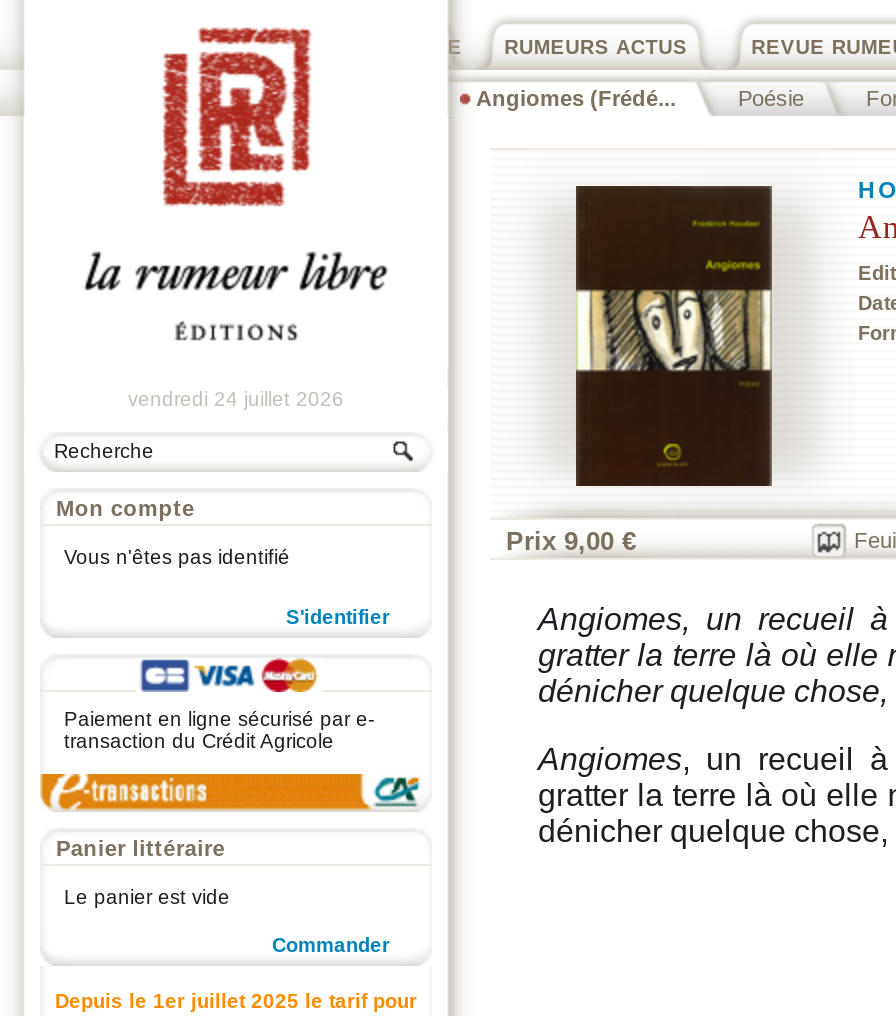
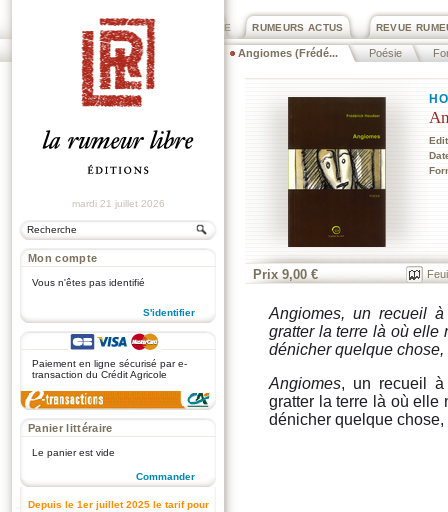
[128,388,344,410] vendredi 24 juillet 2026 -> [71,198,164,209] mardi 21 juillet 2026

